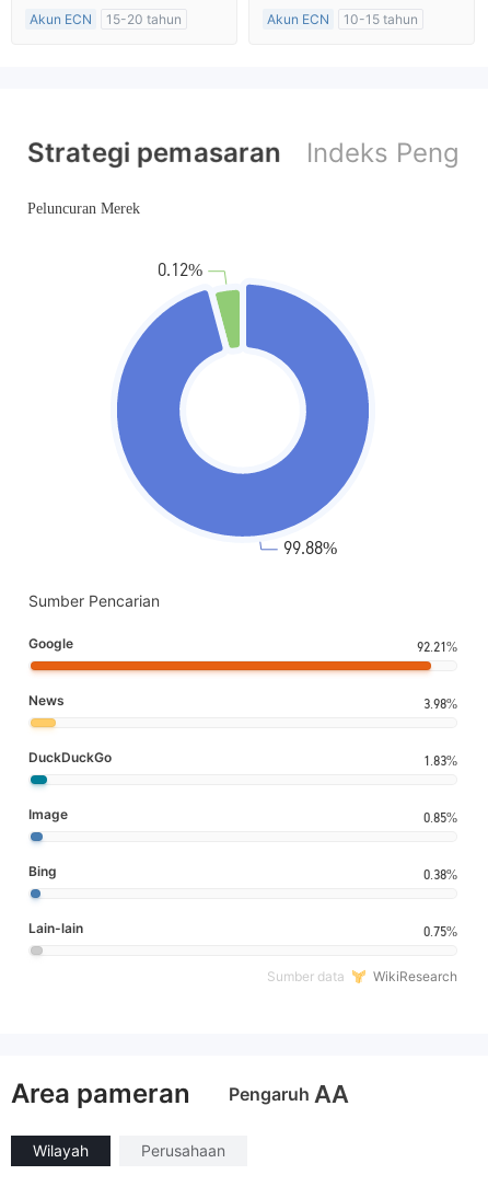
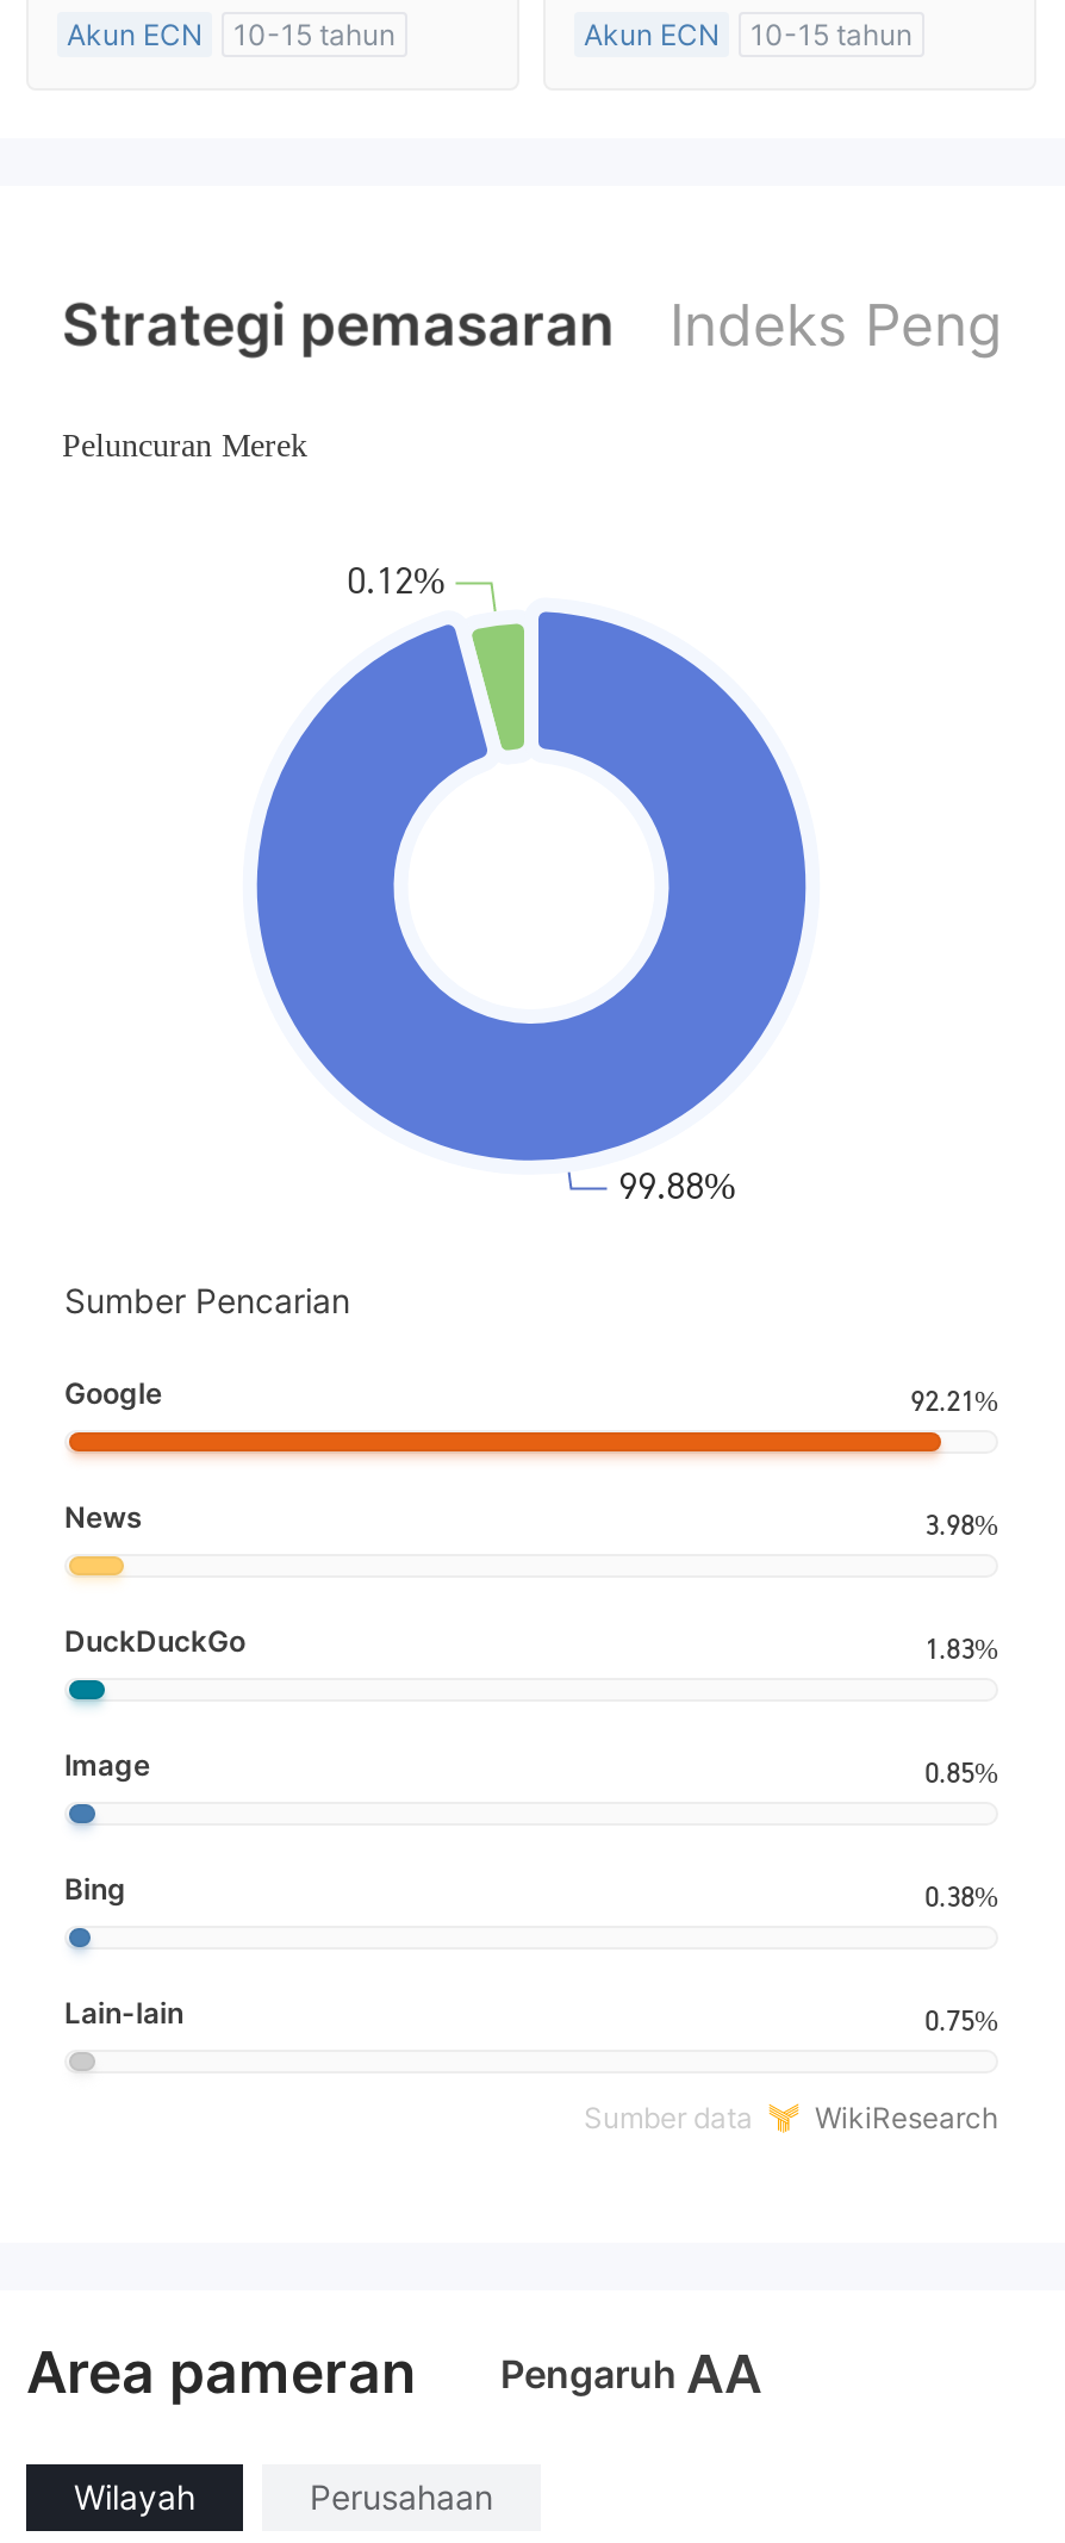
[30,11,182,27] Akun ECN 15-20 tahun -> [67,17,396,52] Akun ECN 10-15 tahun

